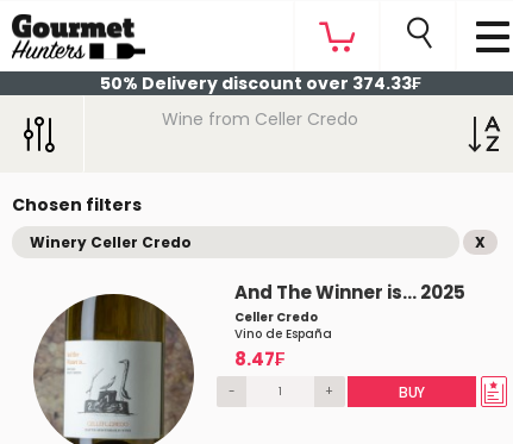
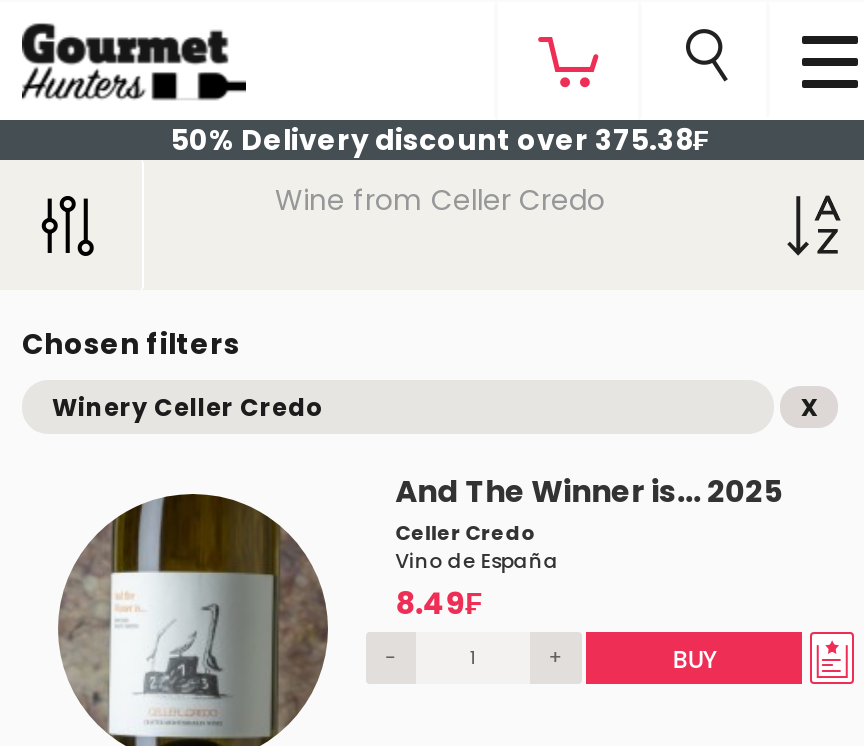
[100,71,421,95] 50% Delivery discount over 374.33₣ -> [171,120,709,160] 50% Delivery discount over 375.38₣
[234,346,284,371] 8.47₣ -> [395,582,481,624] 8.49₣

